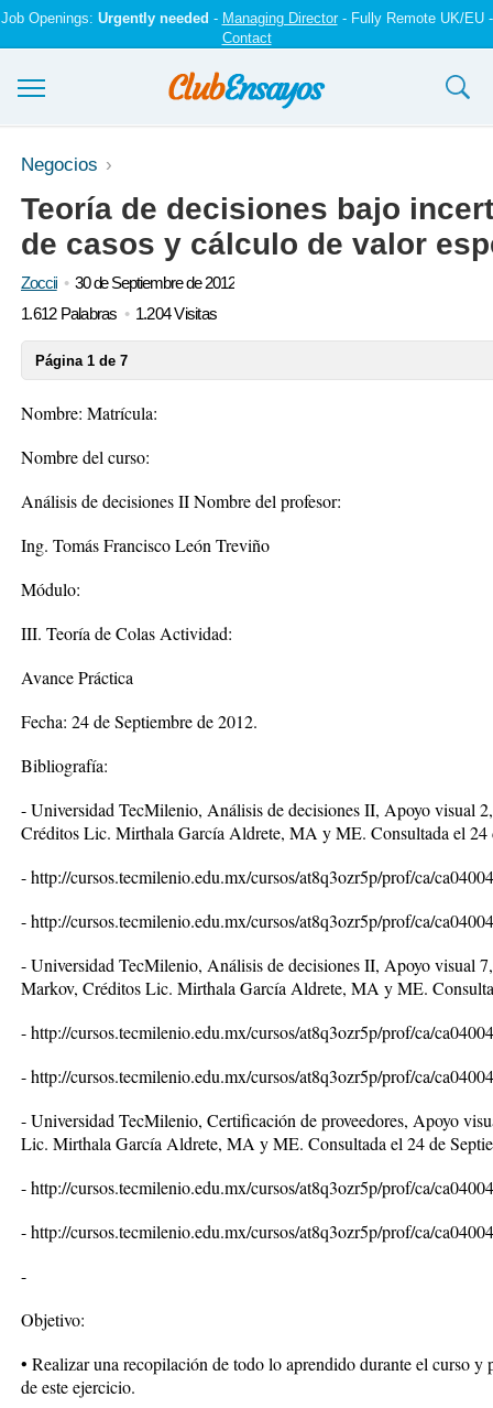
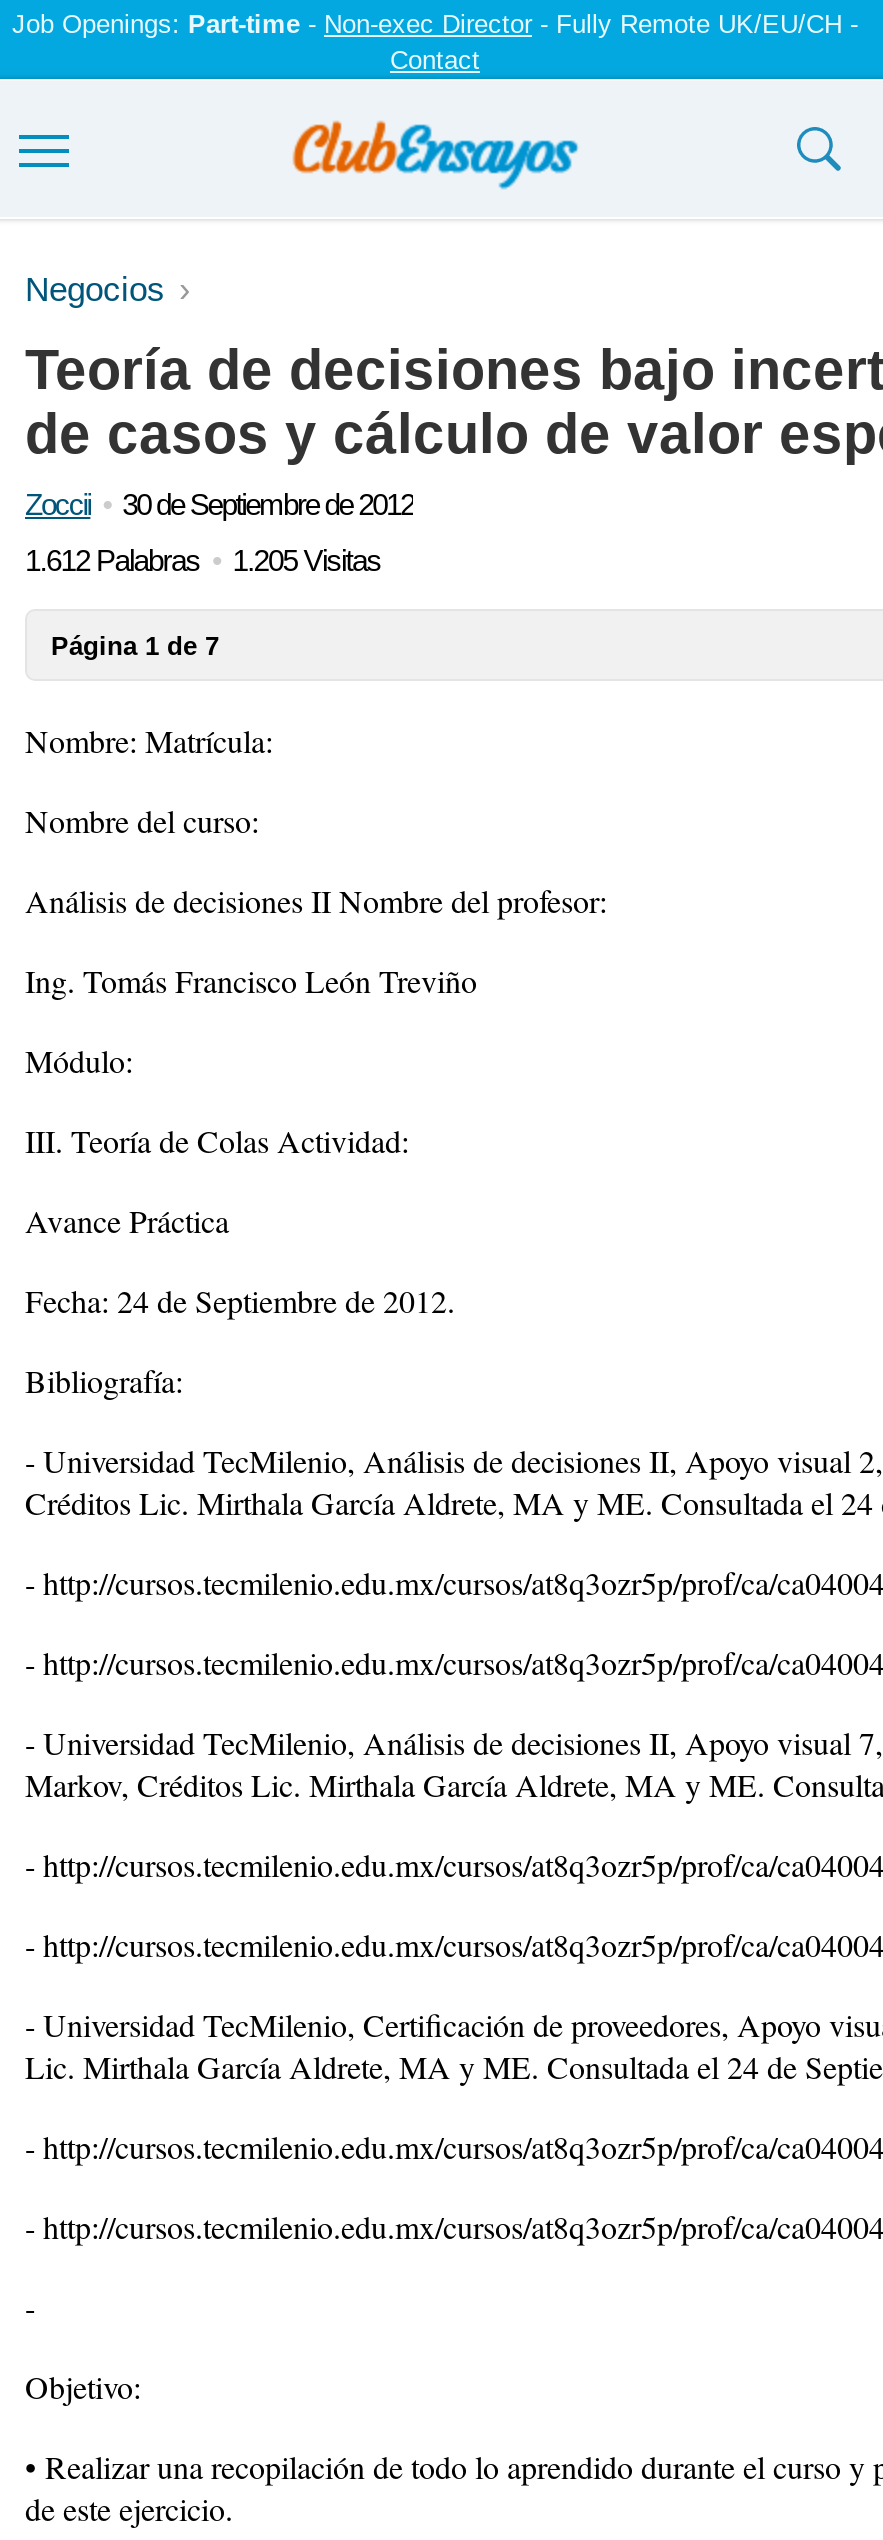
[1,10,492,26] Job Openings: Urgently needed - Managing Director - Fully Remote UK/EU - -> [12,9,858,39] Job Openings: Part-time - Non-exec Director - Fully Remote UK/EU/CH -
[21,304,217,323] 1.612 Palabras 1.204 Visitas -> [25,543,381,577] 1.612 Palabras 1.205 Visitas

